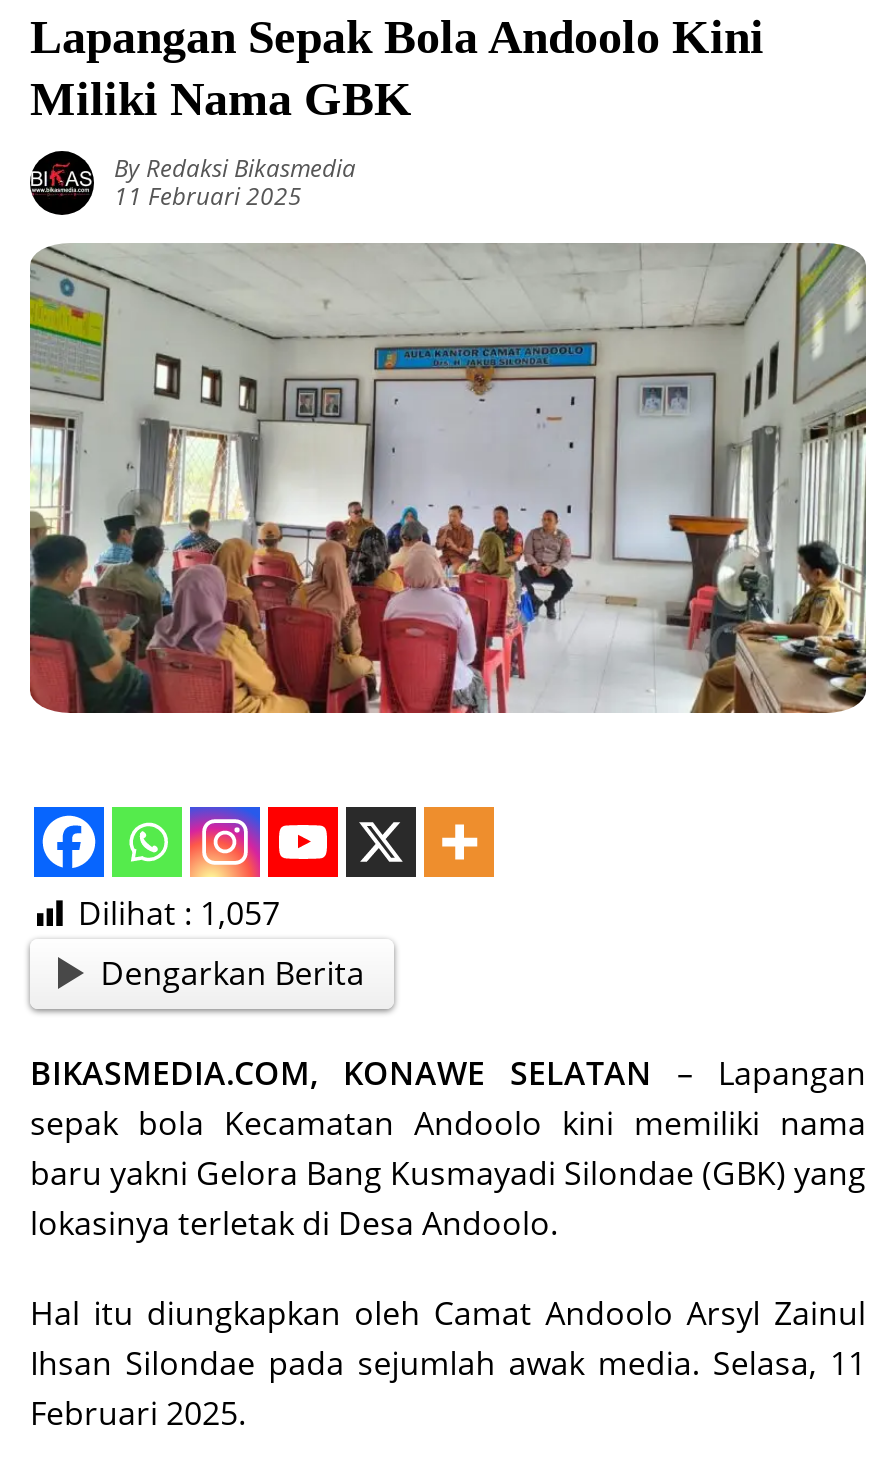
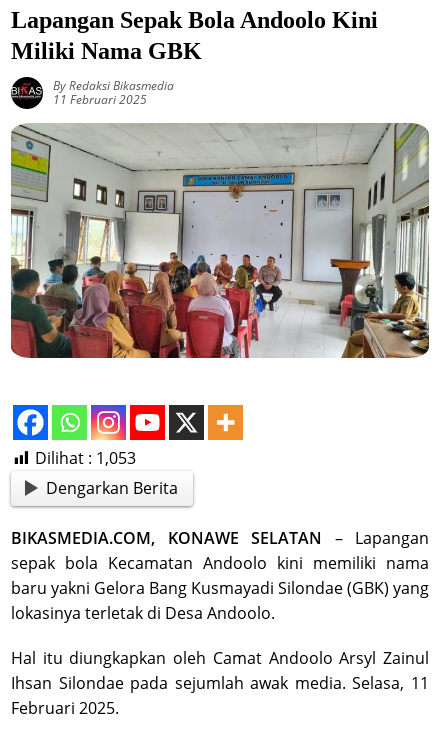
[78,891,280,935] Dilihat : 1,057 -> [35,447,136,469] Dilihat : 1,053

